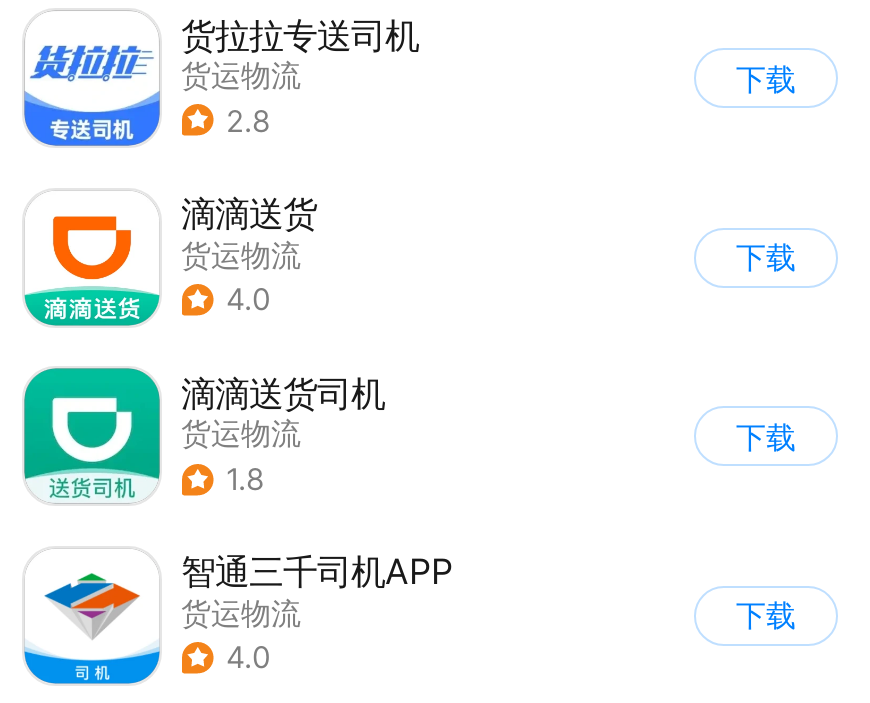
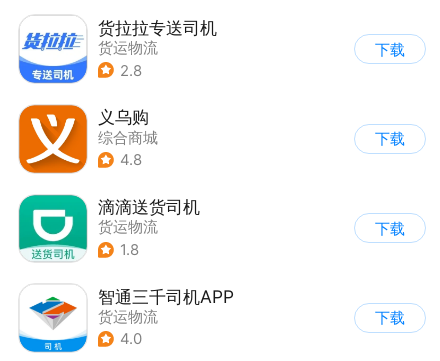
[22,190,317,328] [image] | 滴滴送货 | 货运物流 | 4.0 -> [18,104,157,174] [image] | 义乌购 | 综合商城 | 4.8

